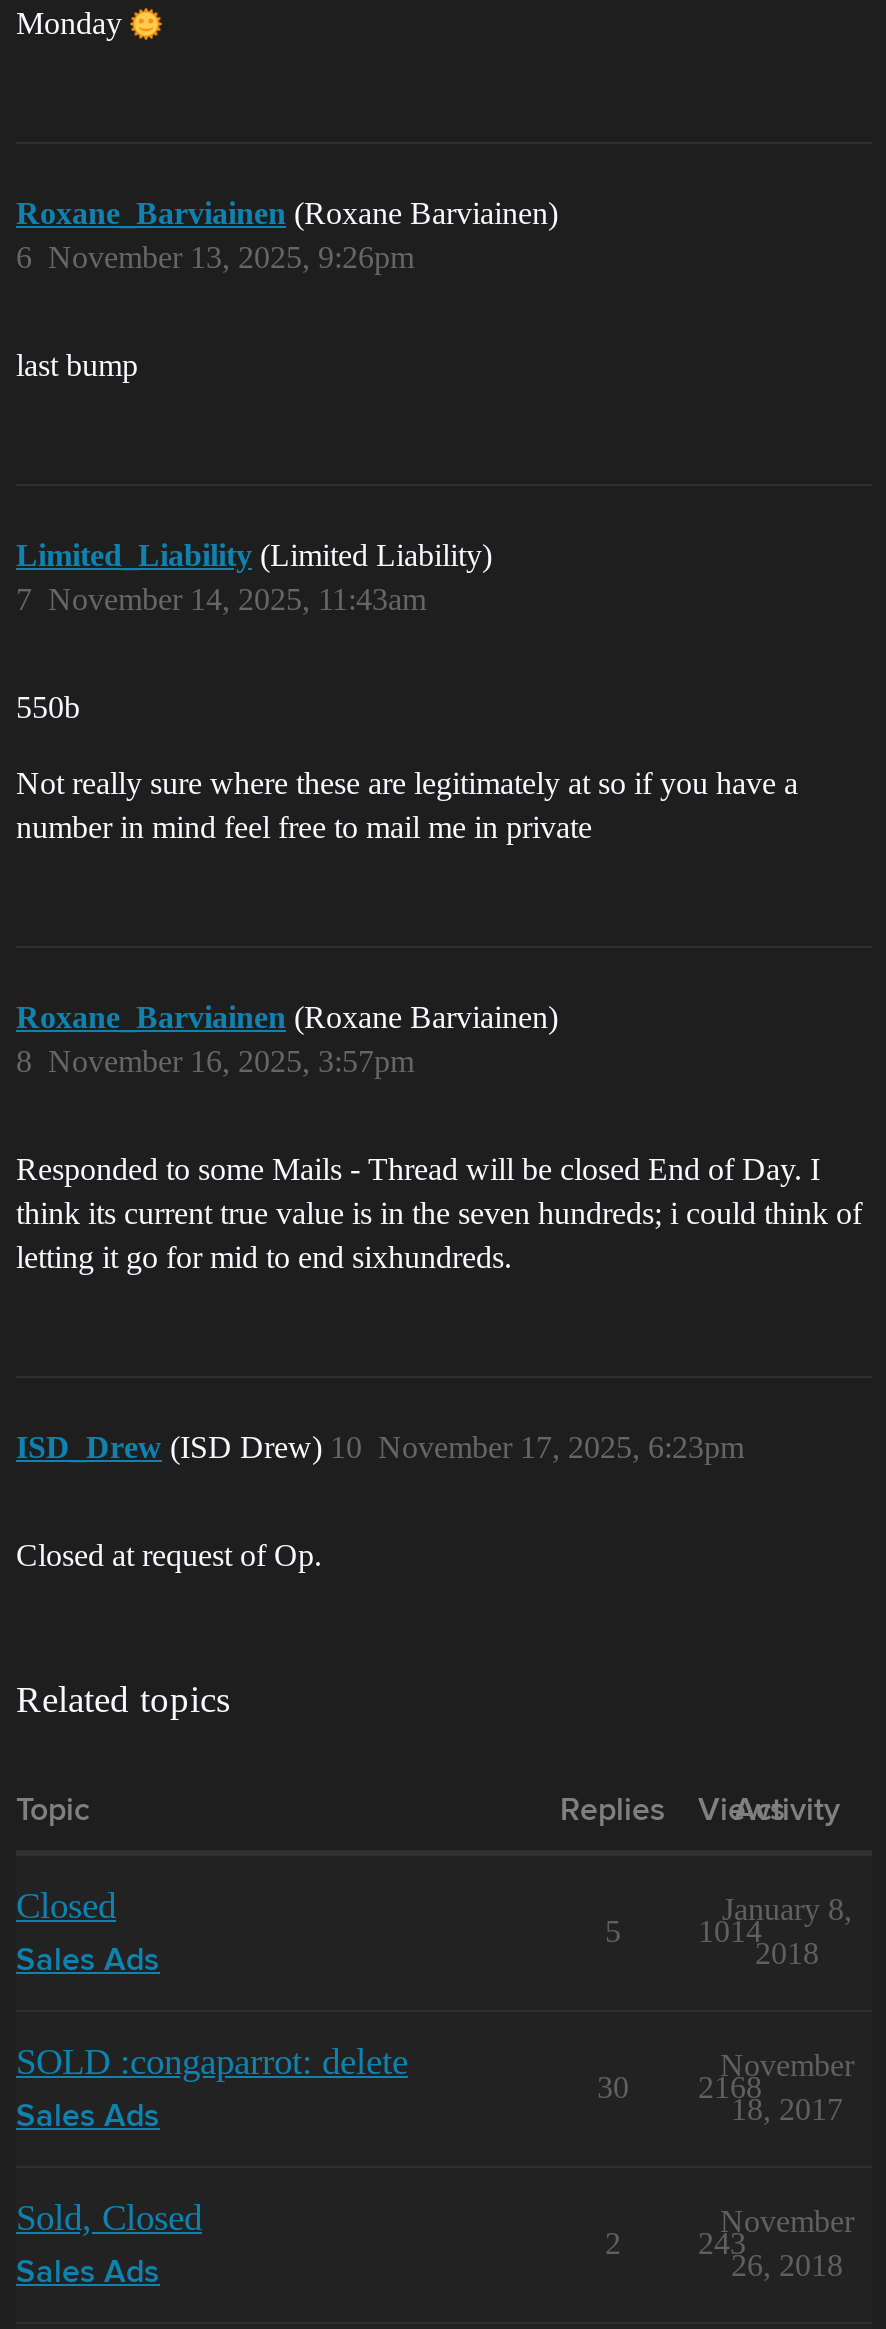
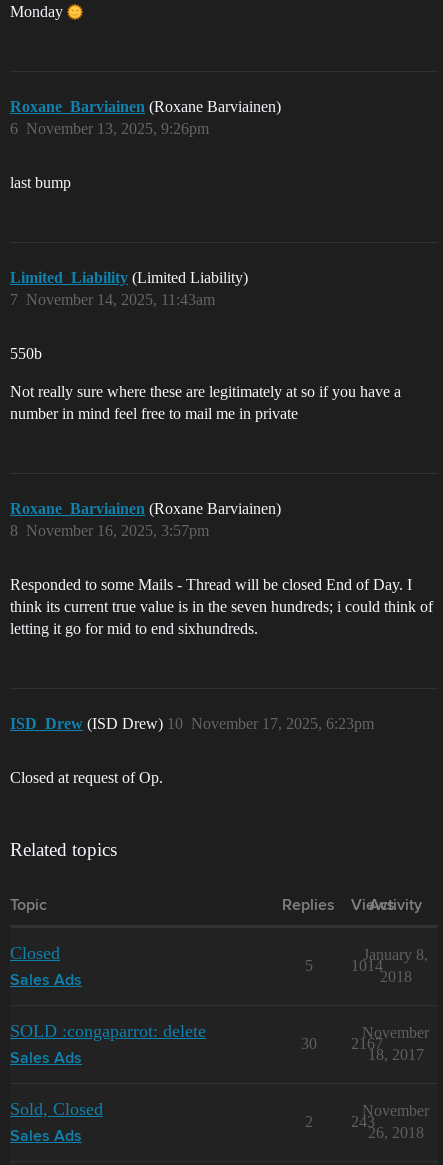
[698,2070,762,2104] 2168 -> [351,1035,383,1052] 2167

